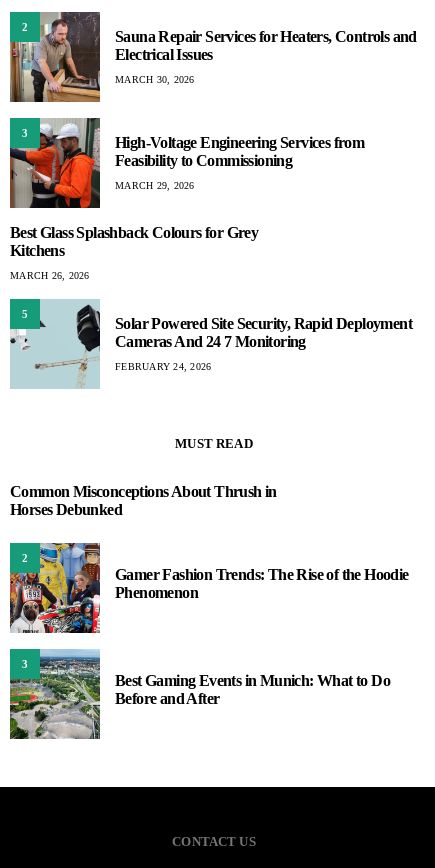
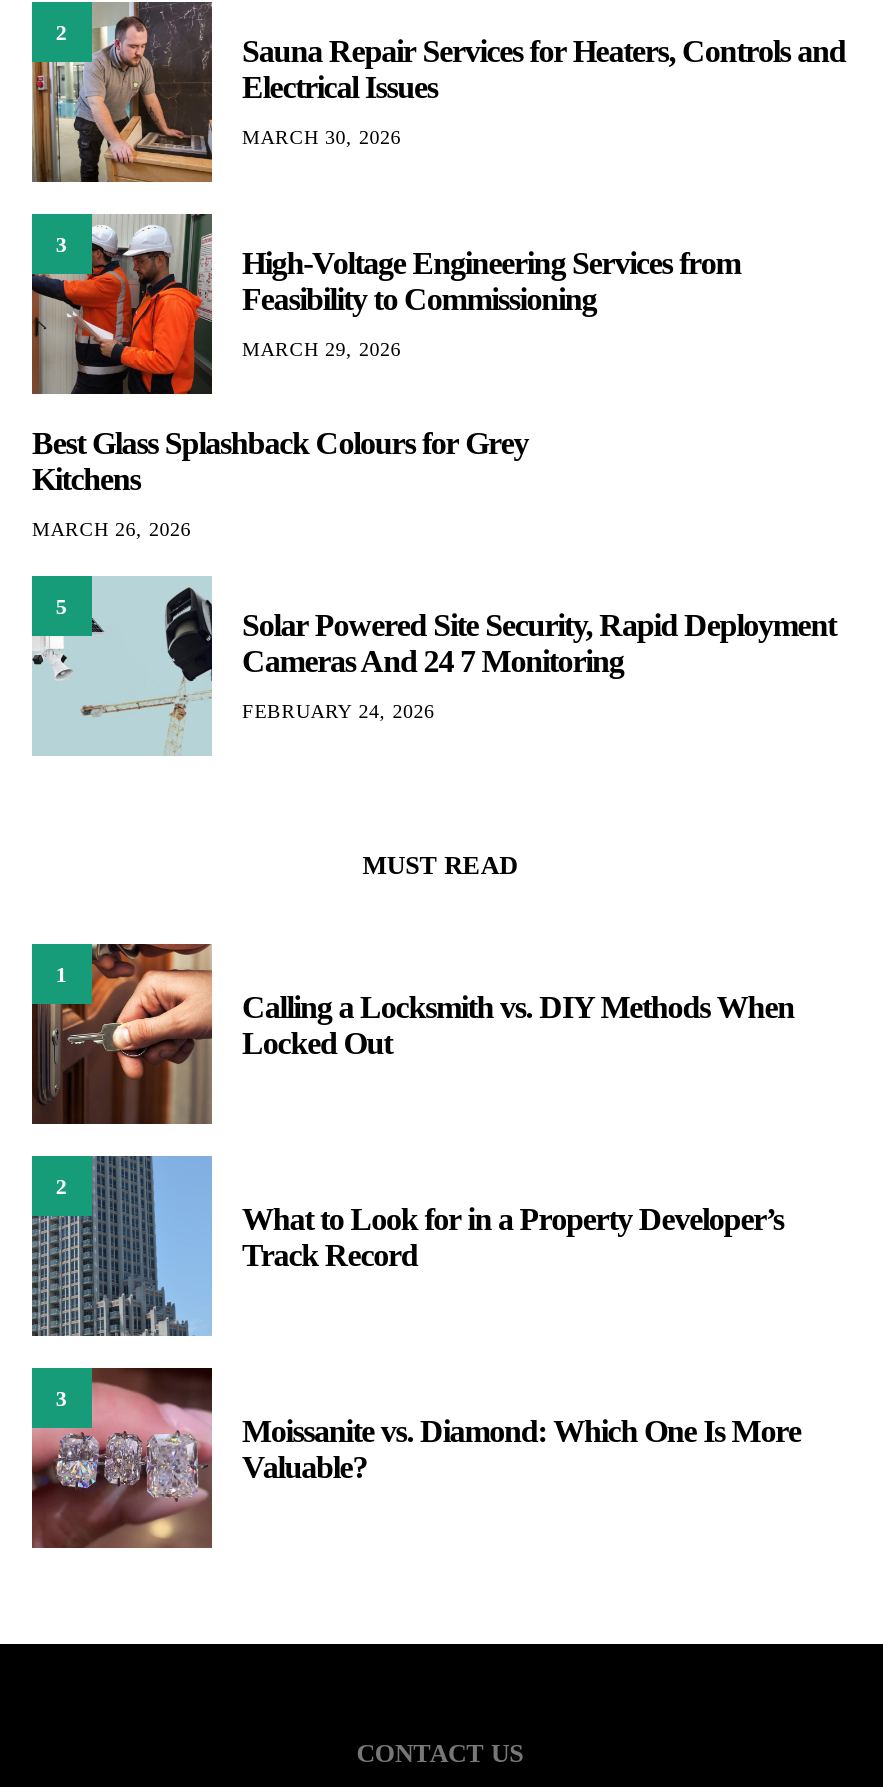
[10,483,277,518] Common Misconceptions About Thrush in | Horses Debunked -> [56,961,794,1060] 1 | Calling a Locksmith vs. DIY Methods When | Locked Out
[10,542,409,634] [image] | Gamer Fashion Trends: The Rise of the Hoodie | Phenomenon -> [30,1154,784,1338] [image] | What to Look for in a Property Developer’s | Track Record
[10,649,390,739] [image] | Best Gaming Events in Munich: What to Do | Before and After -> [32,1366,801,1548] [image] | Moissanite vs. Diamond: Which One Is More | Valuable?

